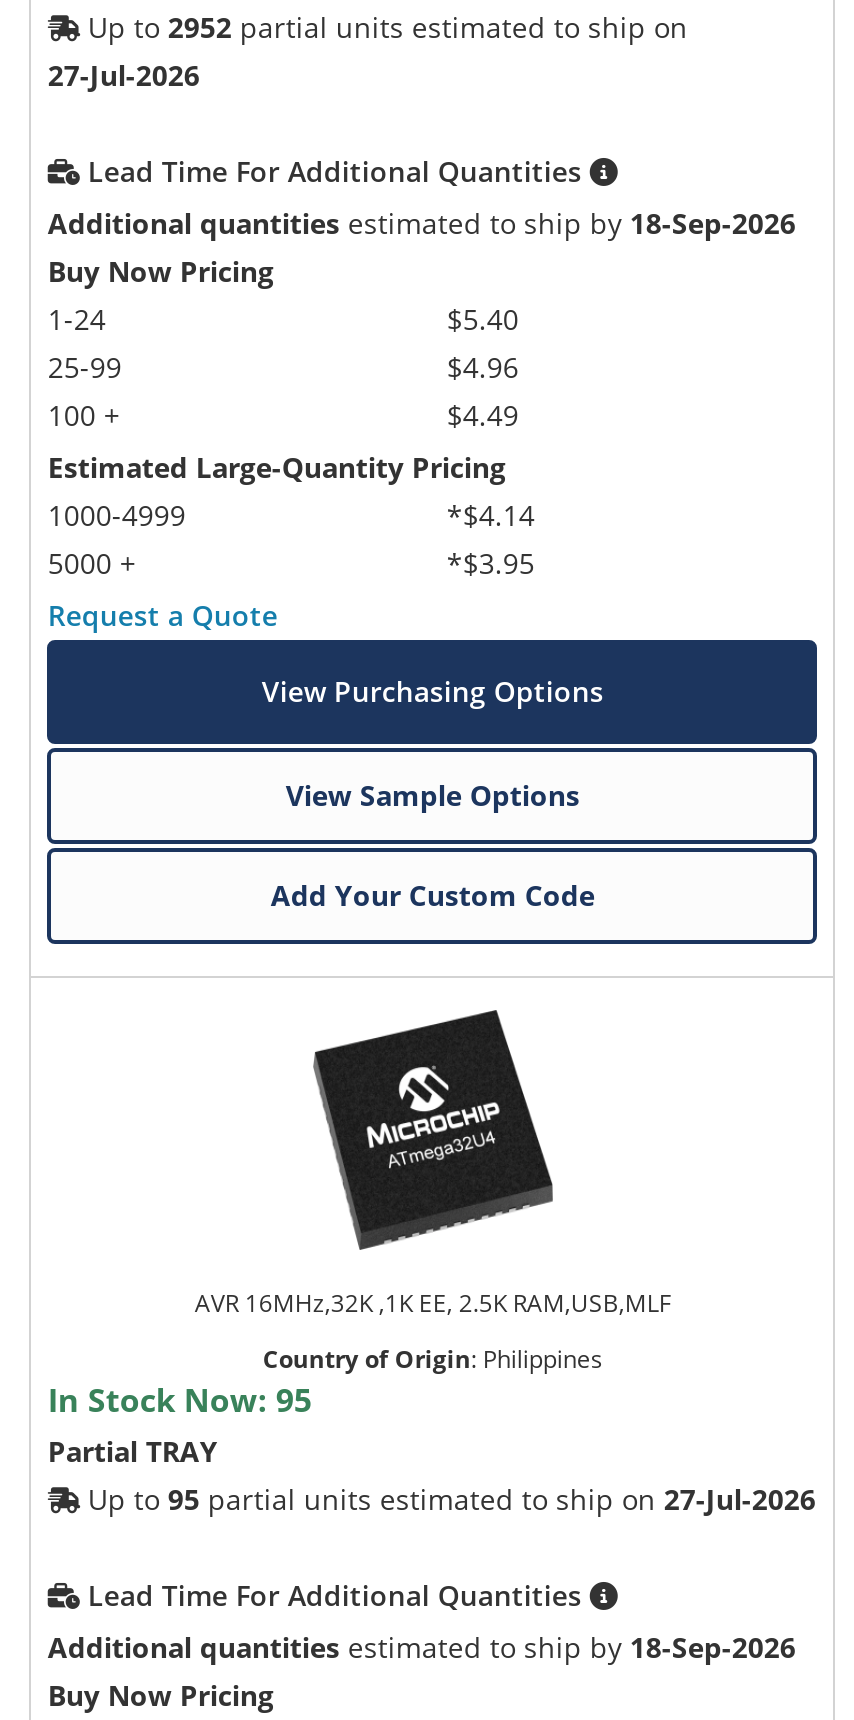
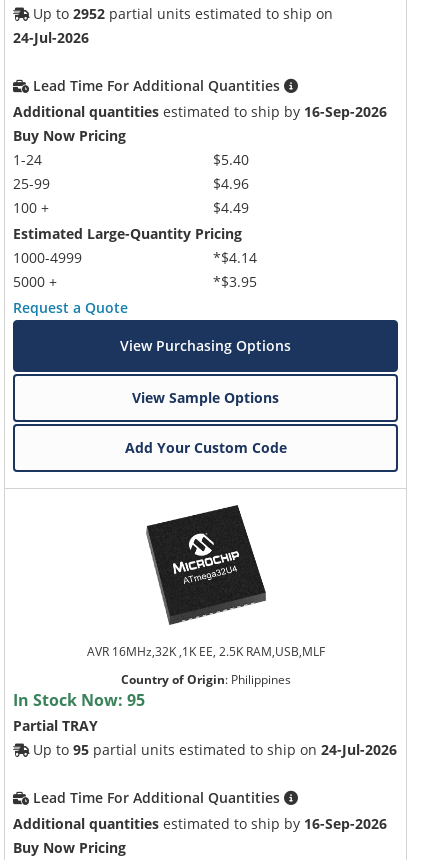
[48,55,200,93] 27-Jul-2026 -> [13,28,89,47] 24-Jul-2026
[48,203,796,241] Additional quantities estimated to ship by 18-Sep-2026 -> [13,102,387,121] Additional quantities estimated to ship by 16-Sep-2026
[88,1479,816,1517] Up to 95 partial units estimated to ship on 27-Jul-2026 -> [33,740,397,759] Up to 95 partial units estimated to ship on 24-Jul-2026
[48,1627,796,1665] Additional quantities estimated to ship by 18-Sep-2026 -> [13,814,387,833] Additional quantities estimated to ship by 16-Sep-2026

